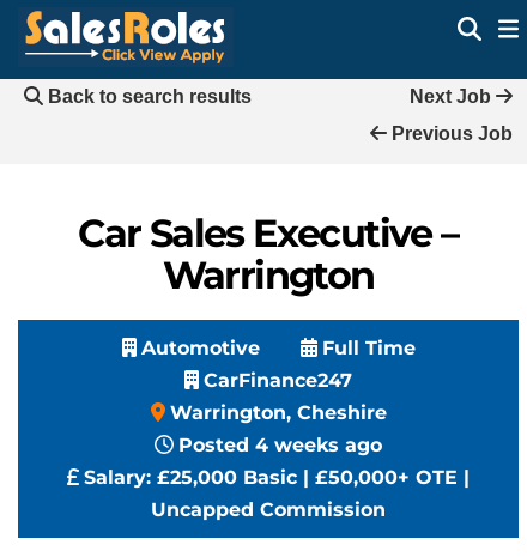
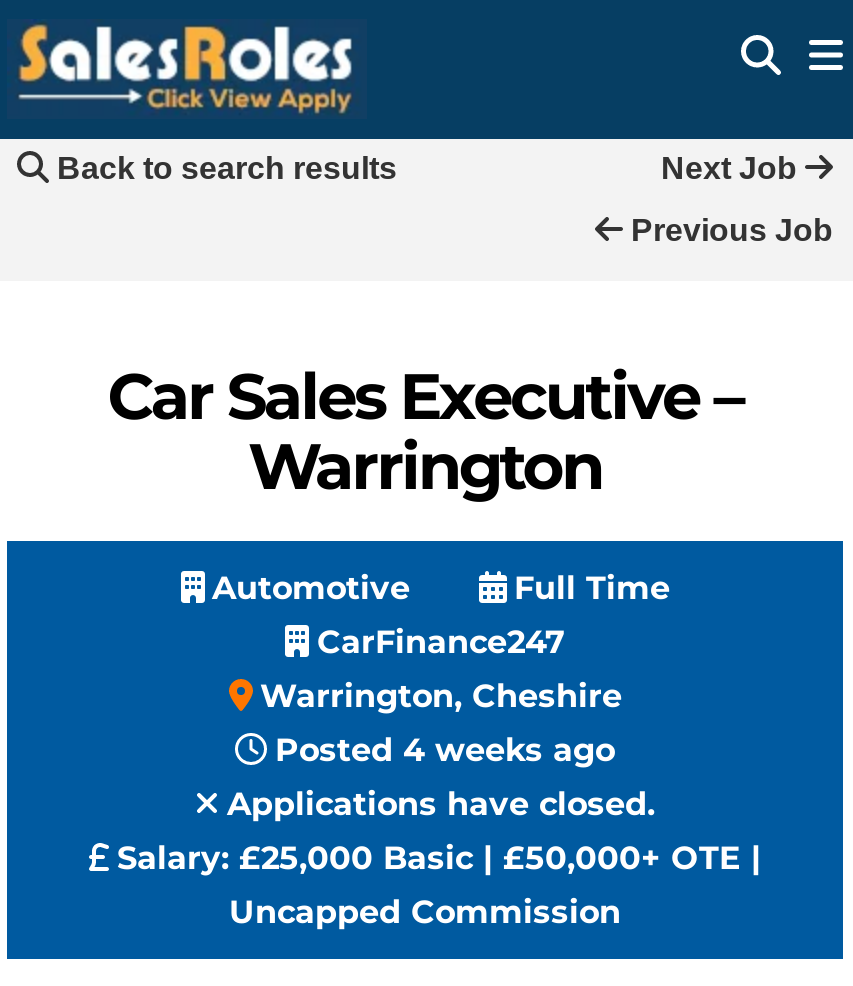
none -> [227,785,655,823] Applications have closed.

